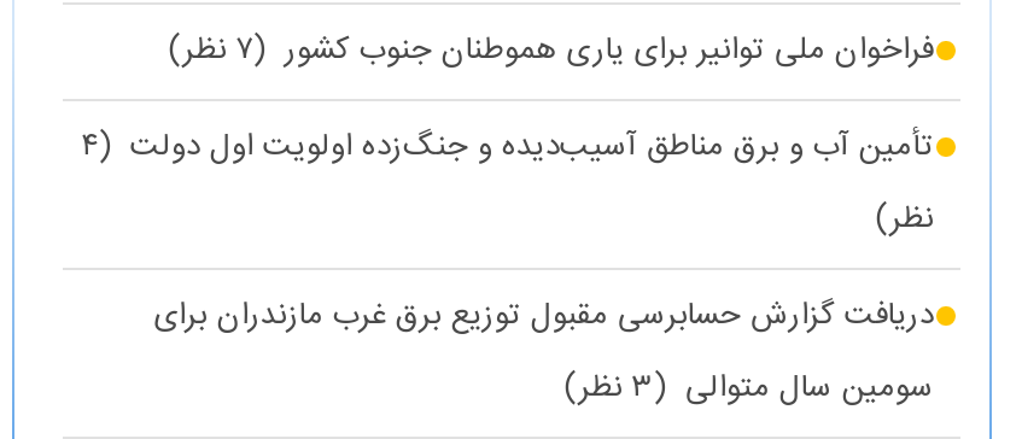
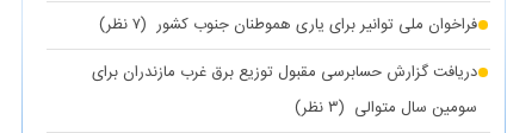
[82,121,934,246] تأمین آب و برق مناطق آسیب‌دیده و جنگ‌زده اولویت اول دولت (۴ | نظر) -> none

